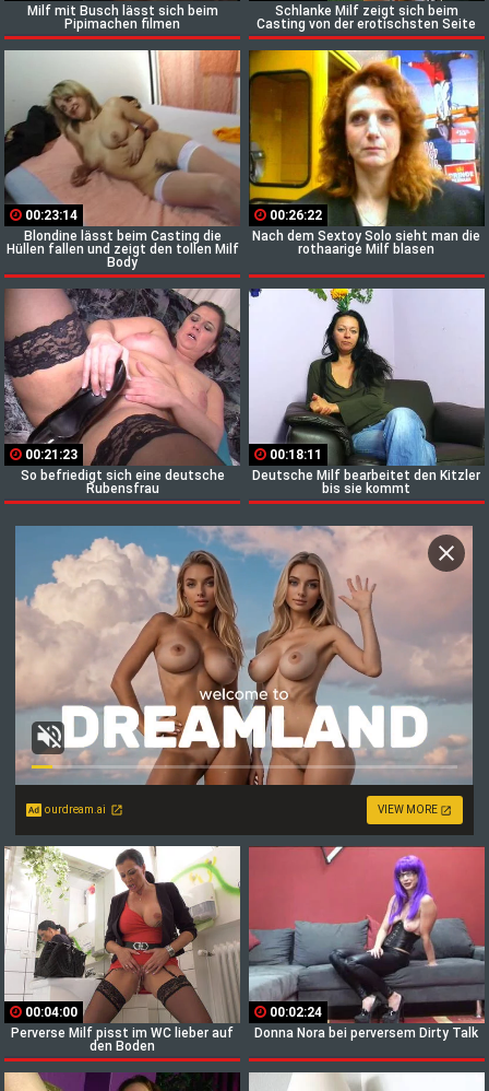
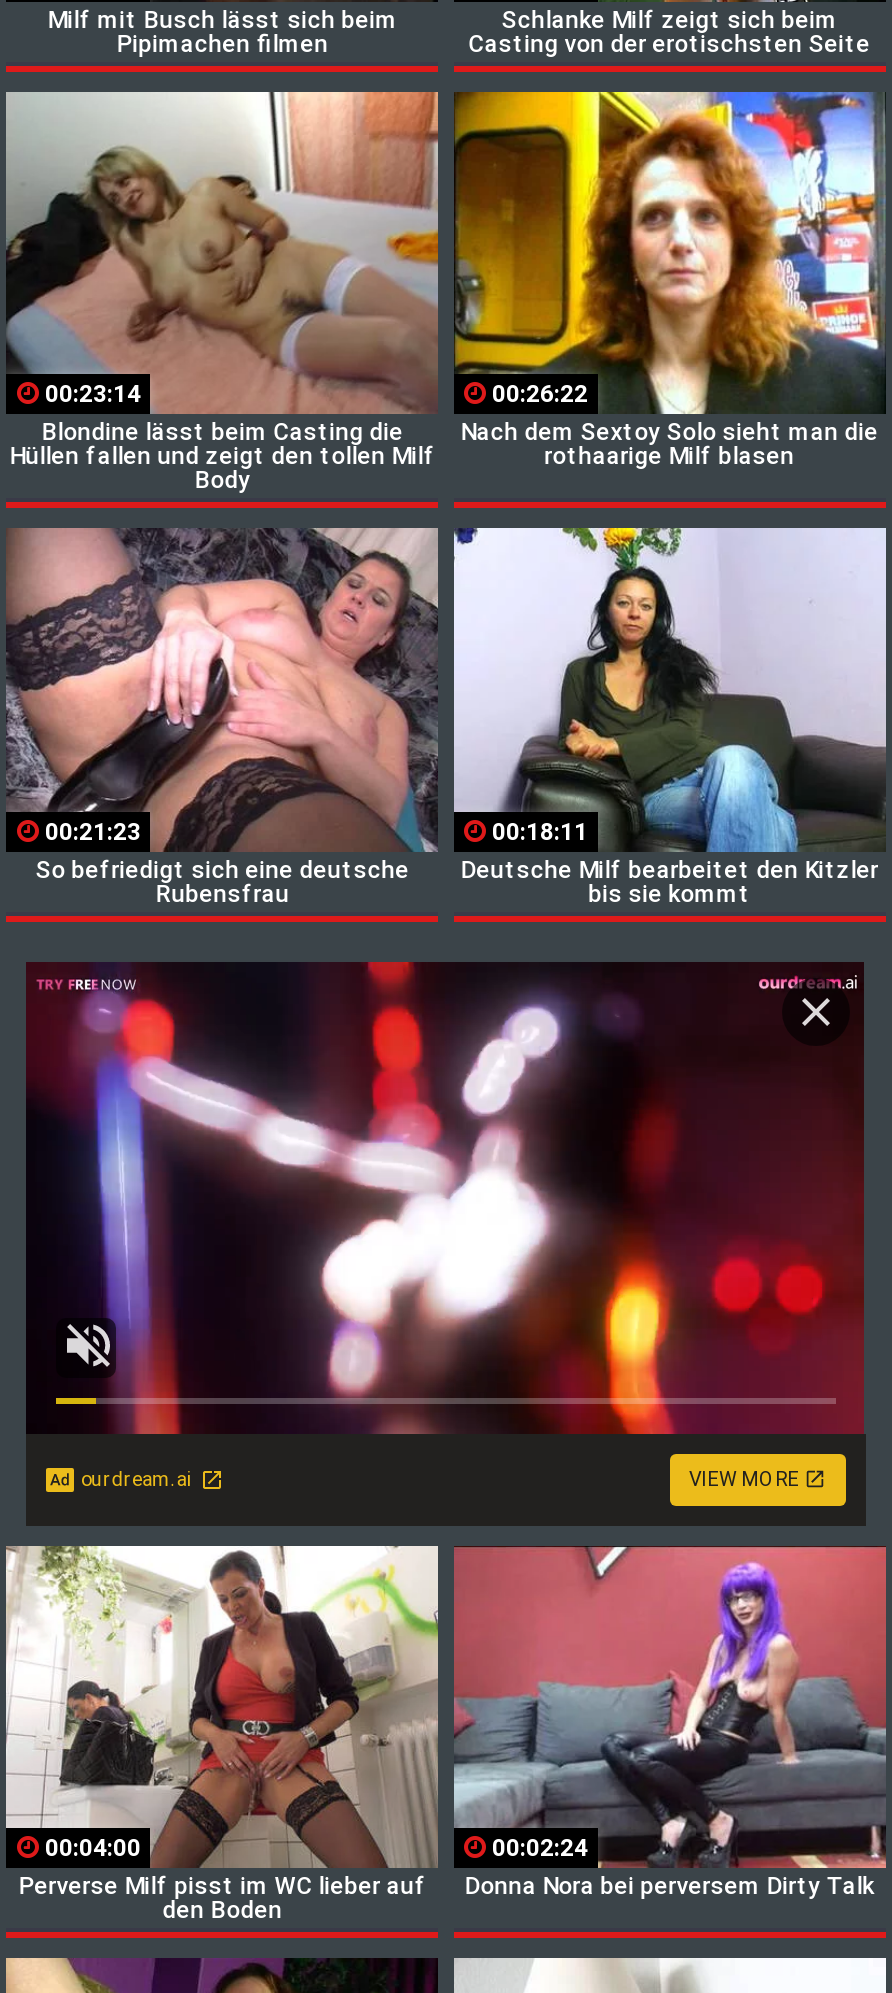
[14,525,474,786] [image] -> [26,960,864,1436] [image]

